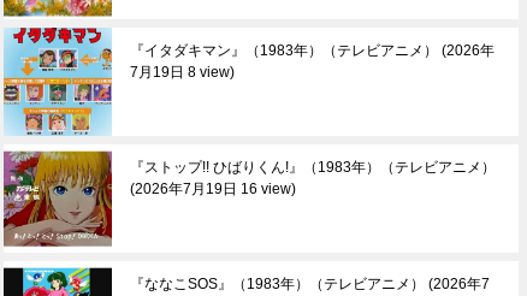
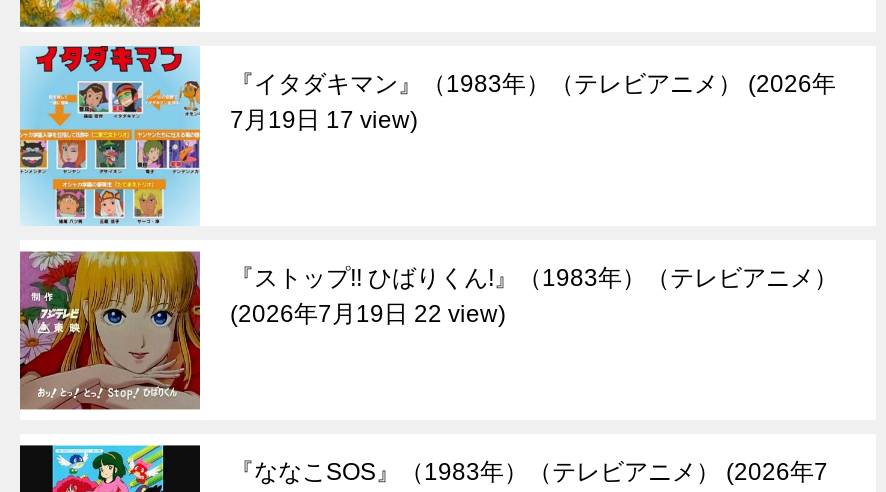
[130,64,230,81] 7月19日 8 view -> [230,106,410,134] 7月19日 17 view
[135,181,291,197] 2026年7月19日 16 view -> [238,300,498,328] 2026年7月19日 22 view

